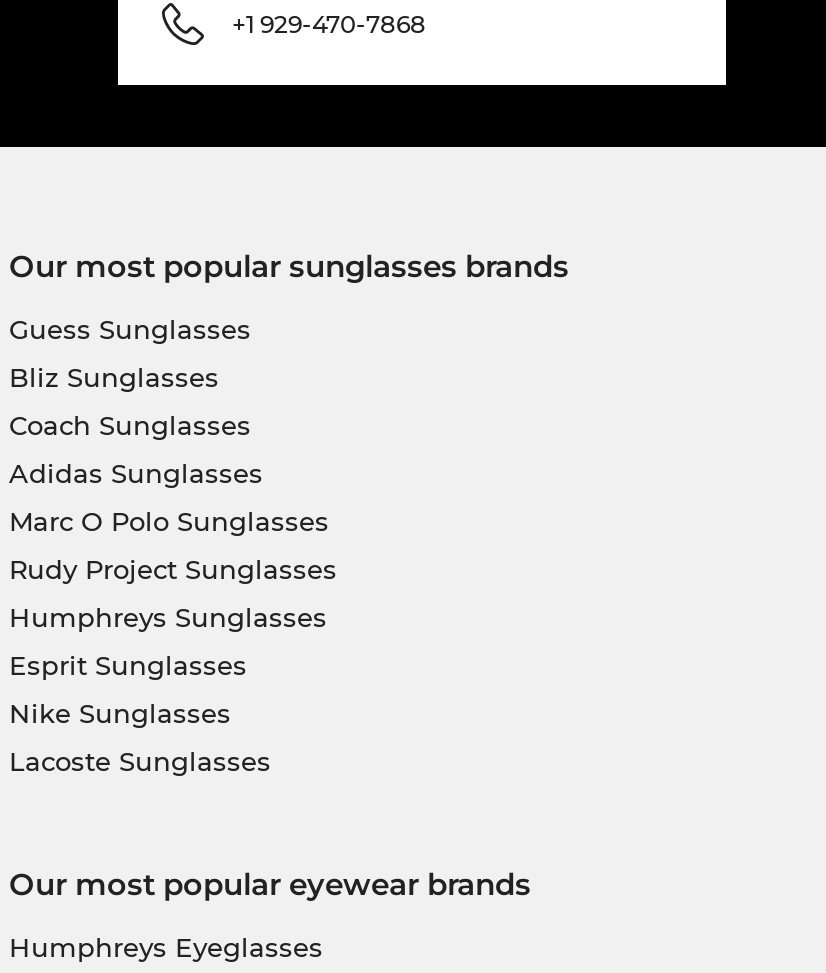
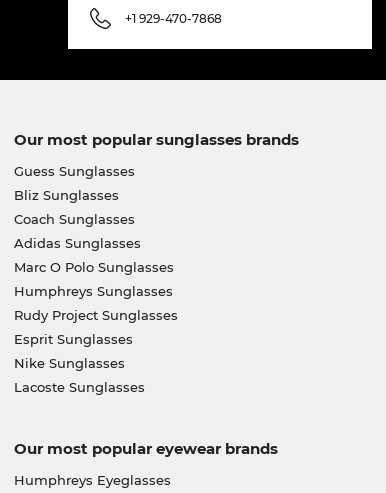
moved [9,553,337,585] -> [13,307,177,323]: Rudy Project Sunglasses
moved [9,601,327,633] -> [13,283,172,299]: Humphreys Sunglasses

